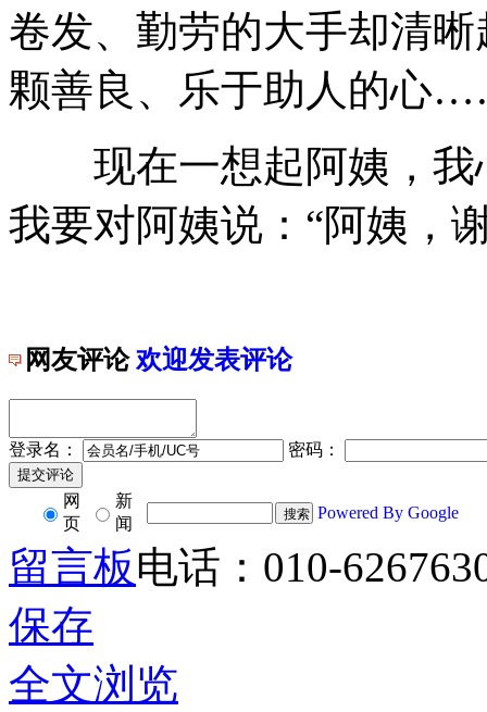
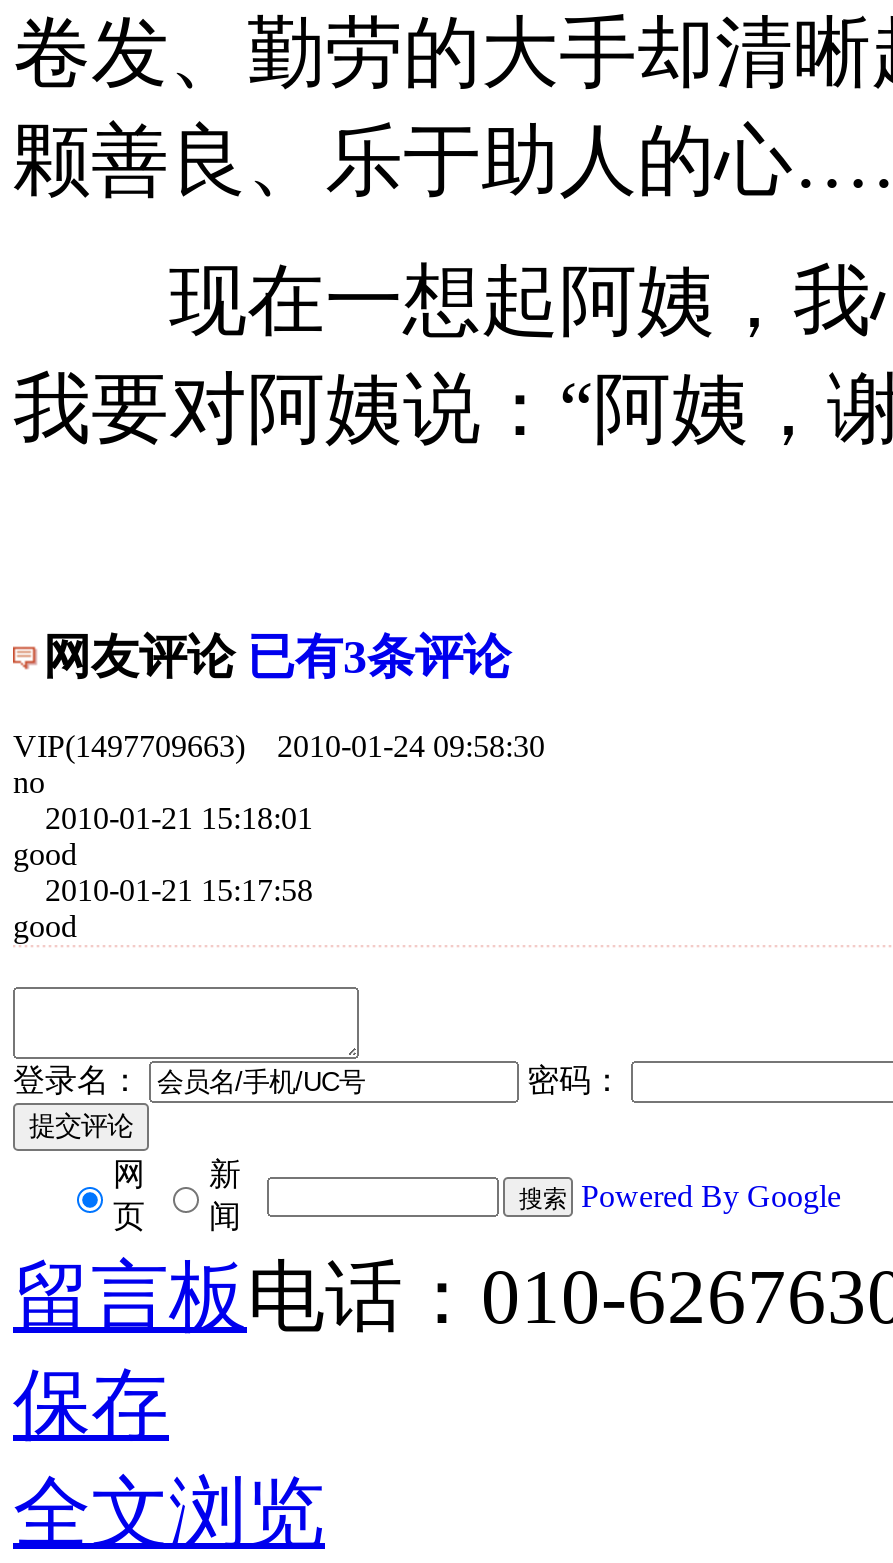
[25,345,292,374] 网友评论 欢迎发表评论 -> [13,630,545,942] 网友评论 已有3条评论 | VIP(1497709663) 2010-01-24 09:58:30 | no | 2010-01-21 15:18:01 | good | 2010-01-21 15:17:58 | good

